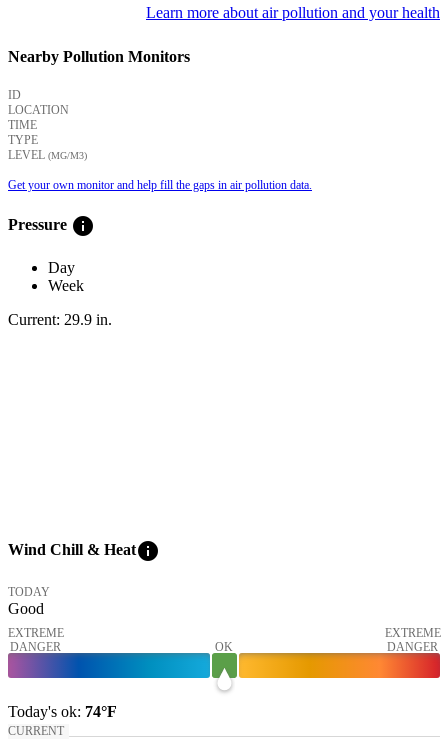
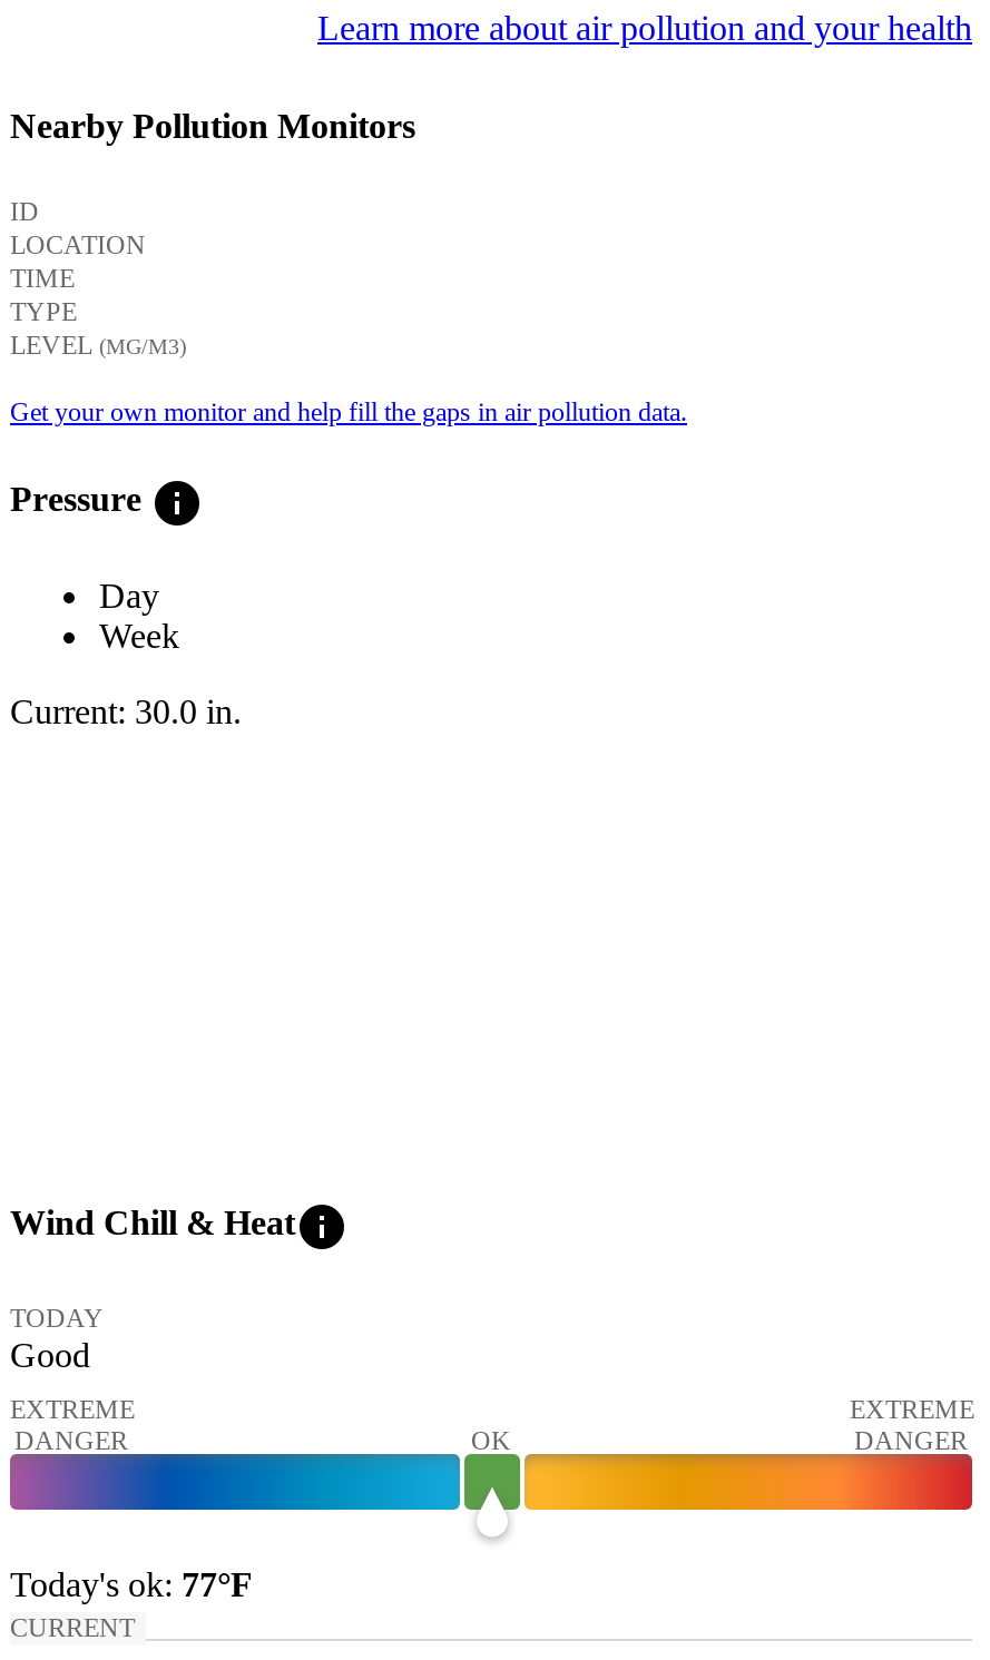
[8,311,112,328] Current: 29.9 in. -> [10,693,242,731] Current: 30.0 in.
[8,702,117,719] Today's ok: 74°F -> [10,1564,253,1602] Today's ok: 77°F

